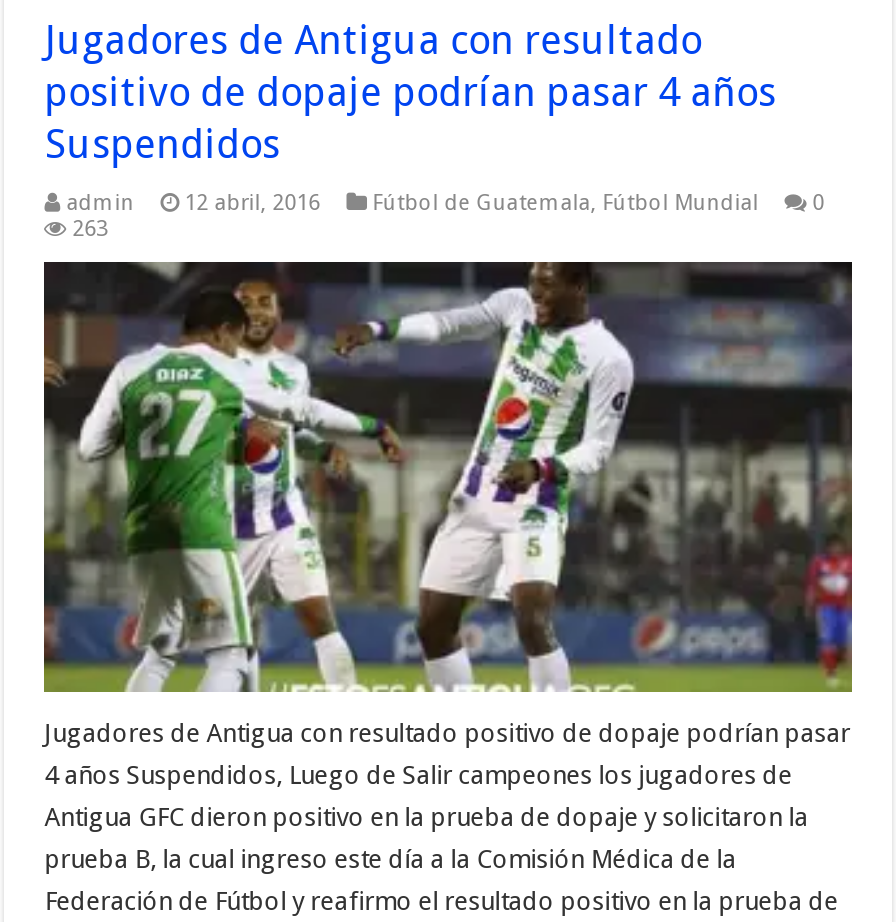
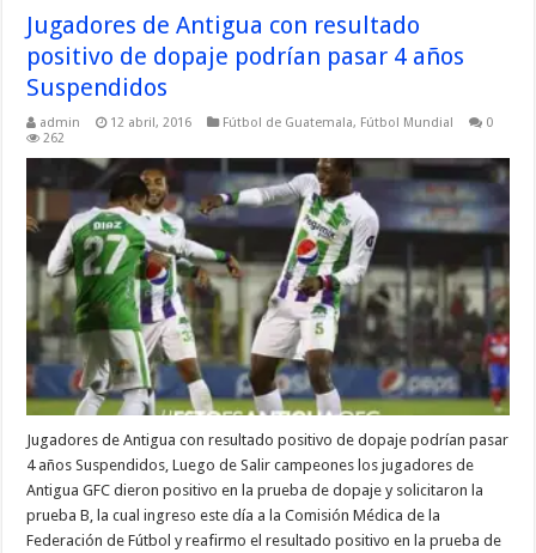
[72,216,108,242] 263 -> [43,130,65,146] 262

